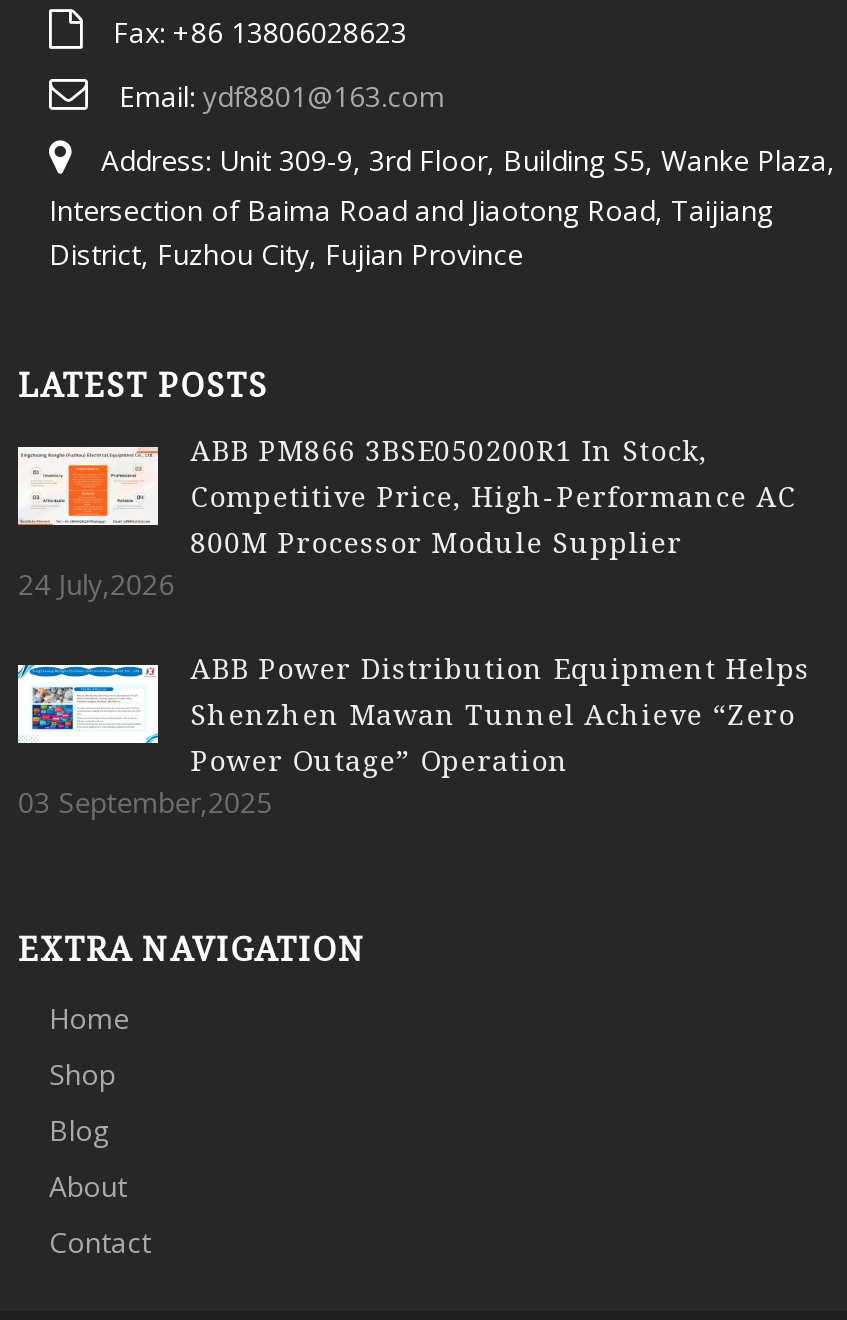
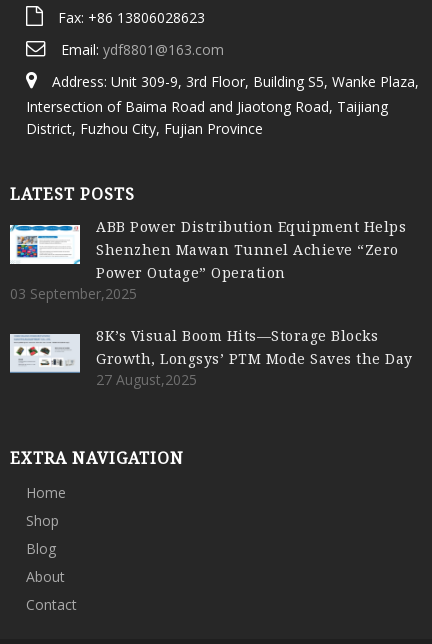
[18,431,796,603] [image] | ABB PM866 3BSE050200R1 In Stock, | Competitive Price, High-Performance AC | 800M Processor Module Supplier | 24 July,2026 -> none
moved [18,649,810,821] -> [10,217,406,303]: [image] | ABB Power Distribution Equipment Helps | Shenzhen Mawan Tunnel Achieve “Zero | Power Outage” Operation | 03 September,2025
none -> [9,326,413,389] [image] | 8K’s Visual Boom Hits—Storage Blocks | Growth, Longsys’ PTM Mode Saves the Day | 27 August,2025

